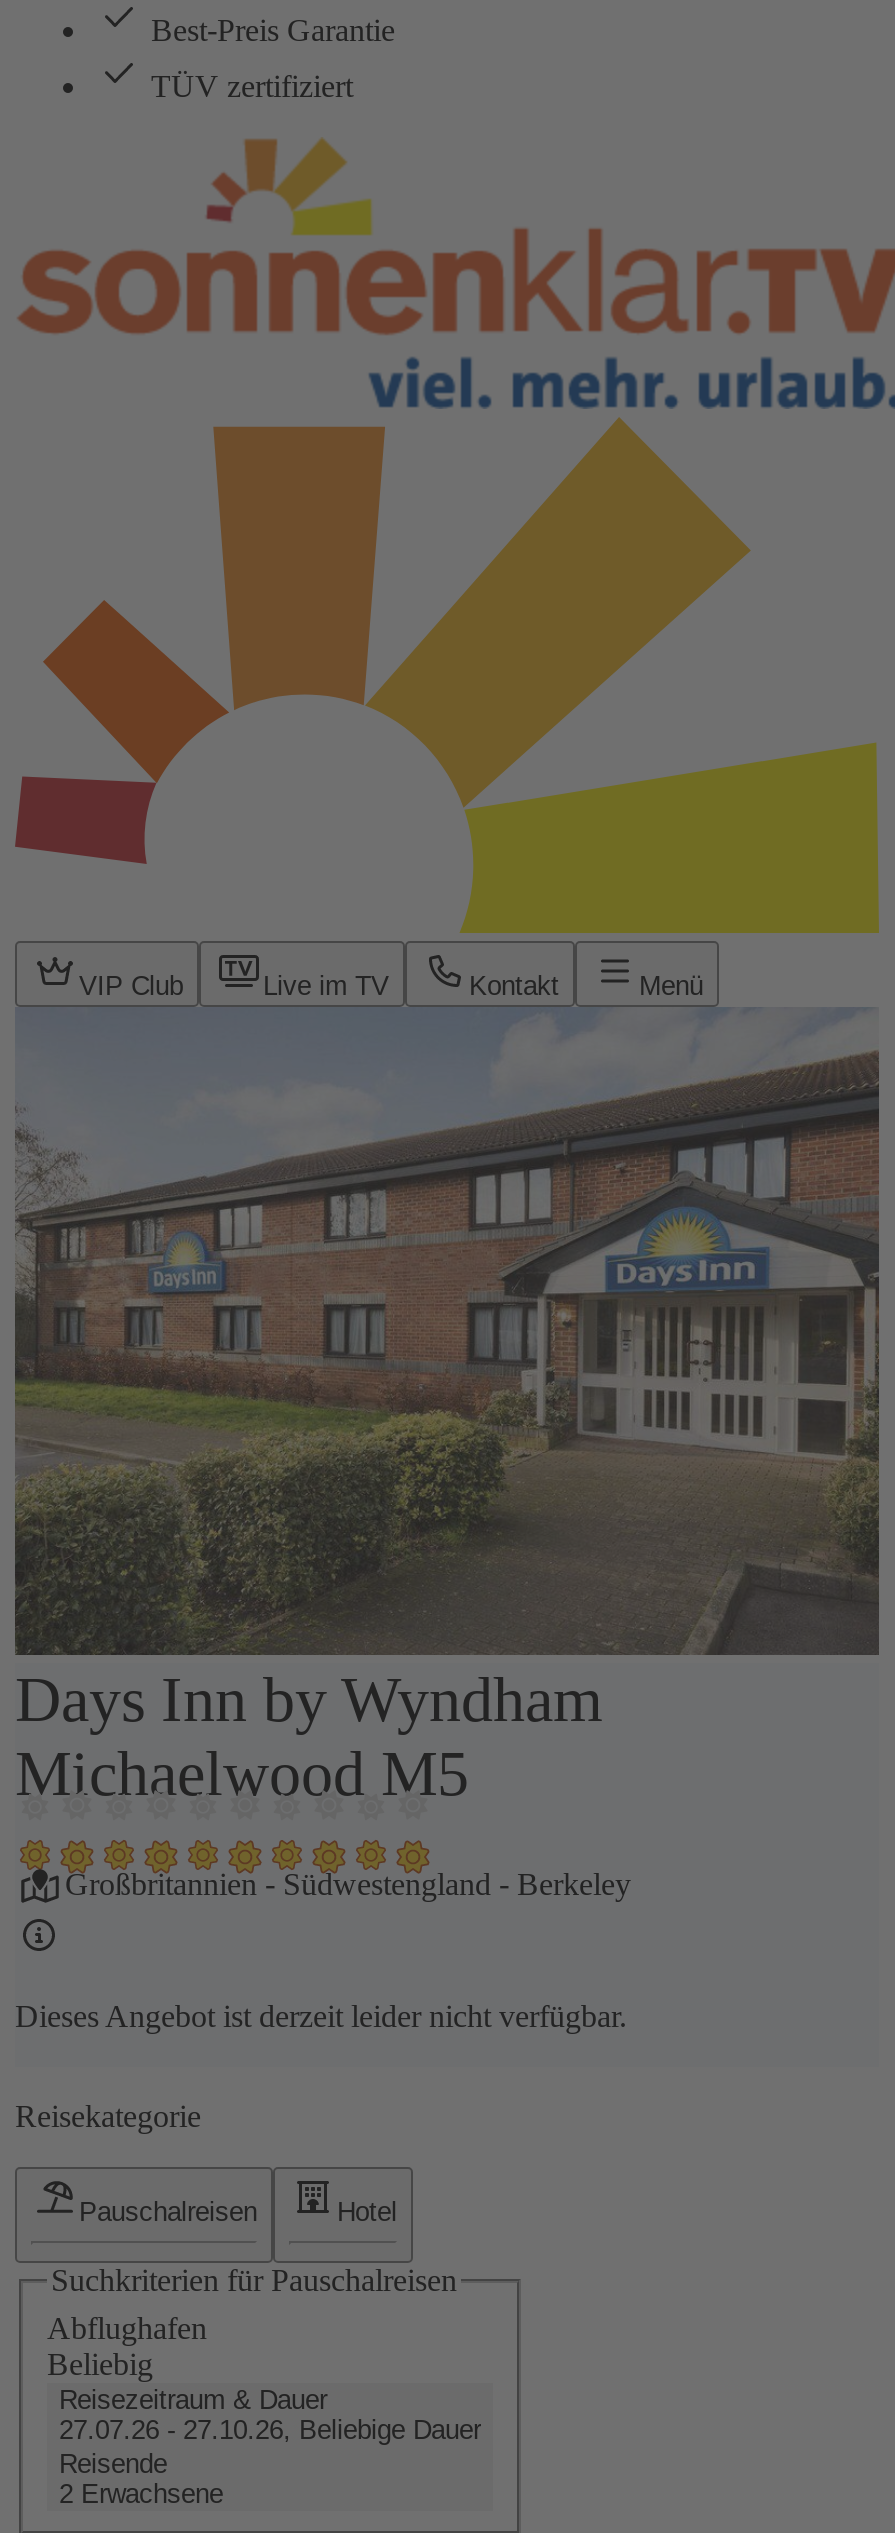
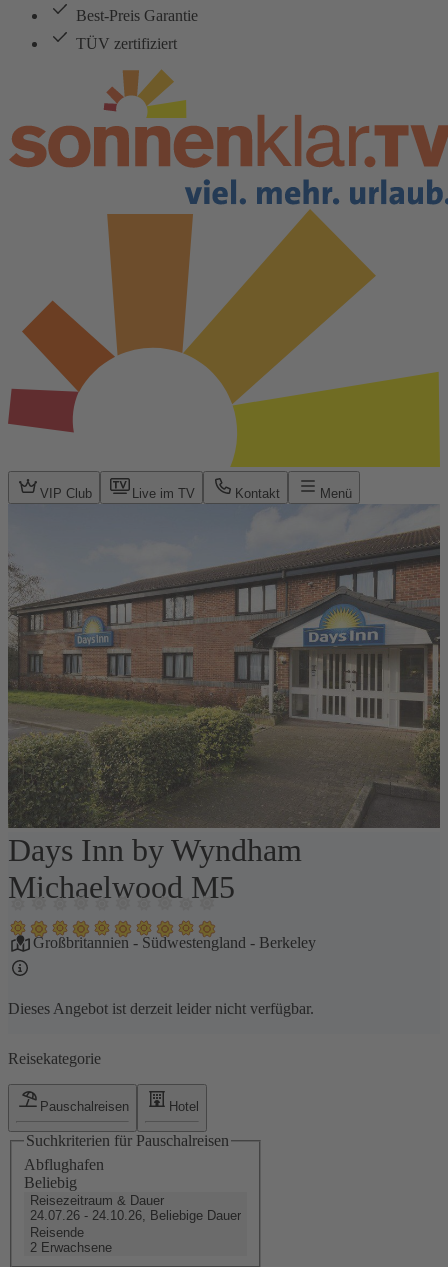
[59,2415,481,2445] 27.07.26 - 27.10.26, Beliebige Dauer -> [30,1208,241,1223] 24.07.26 - 24.10.26, Beliebige Dauer

